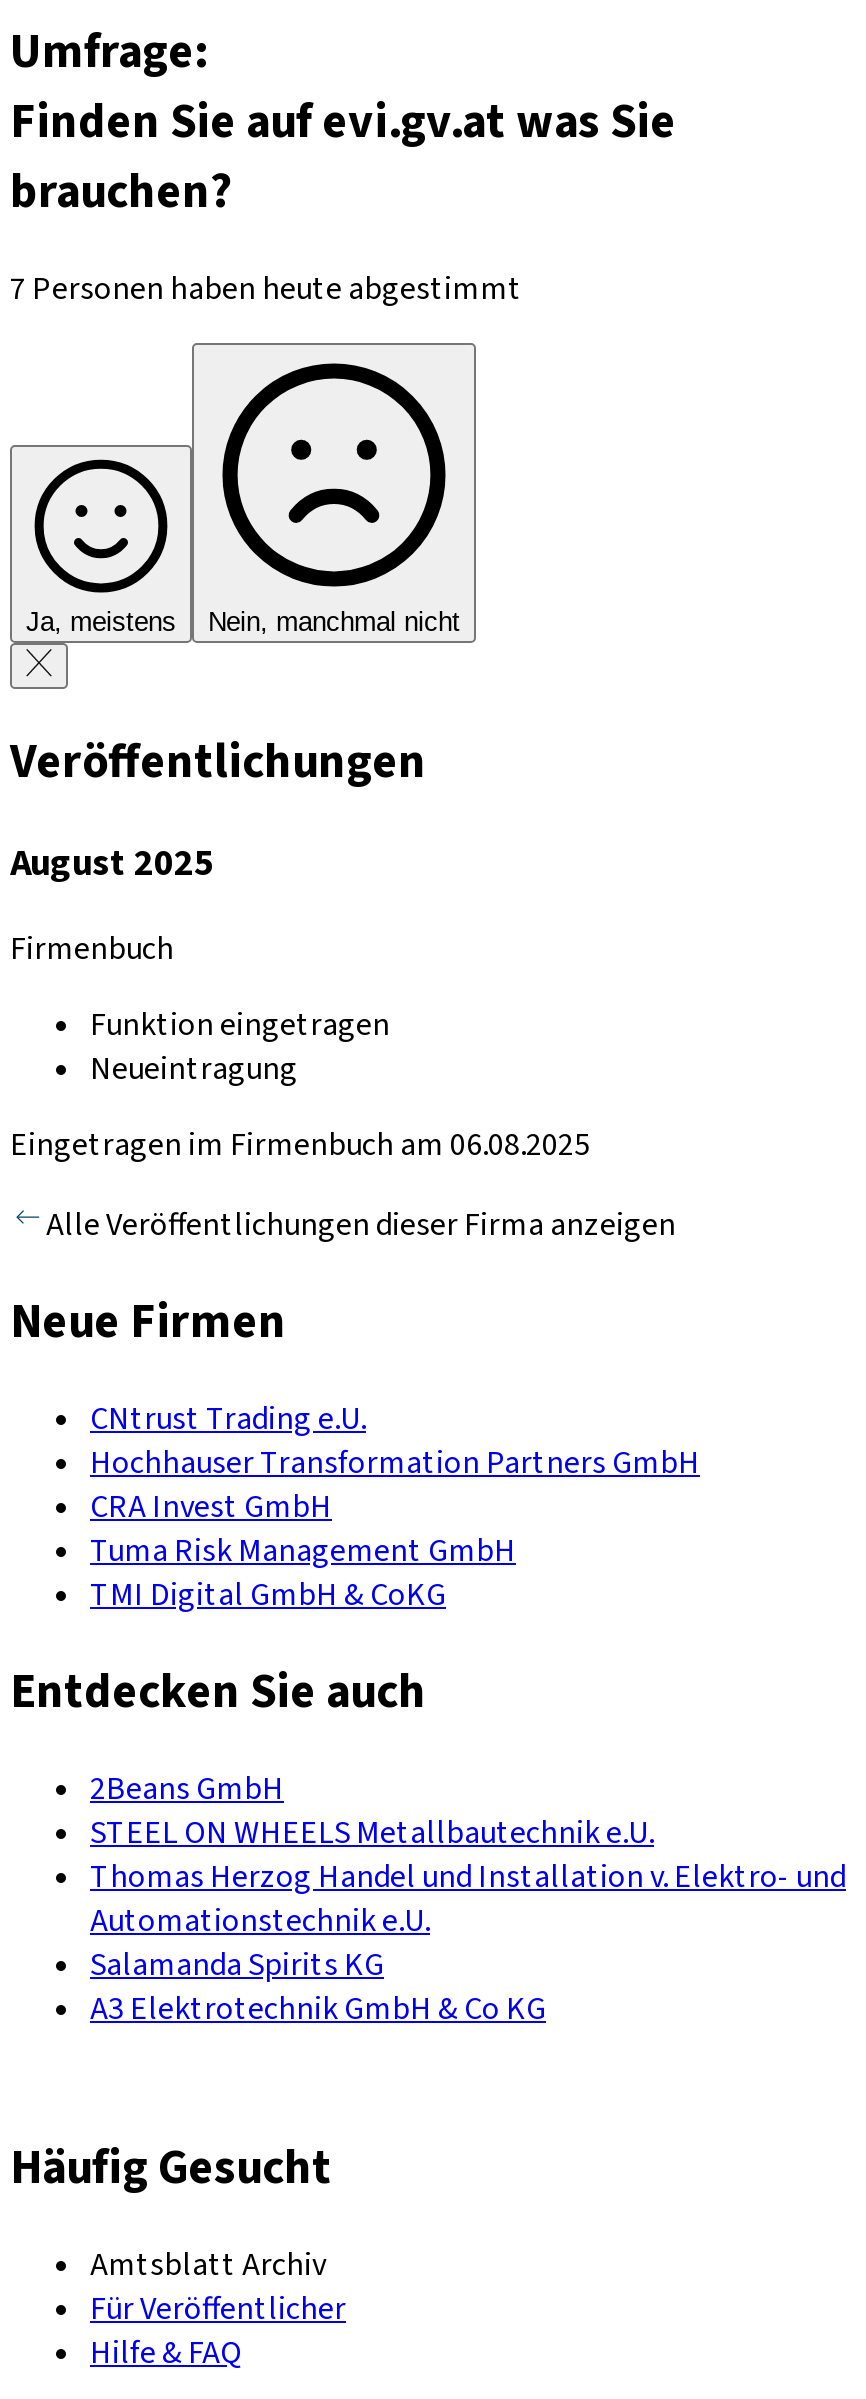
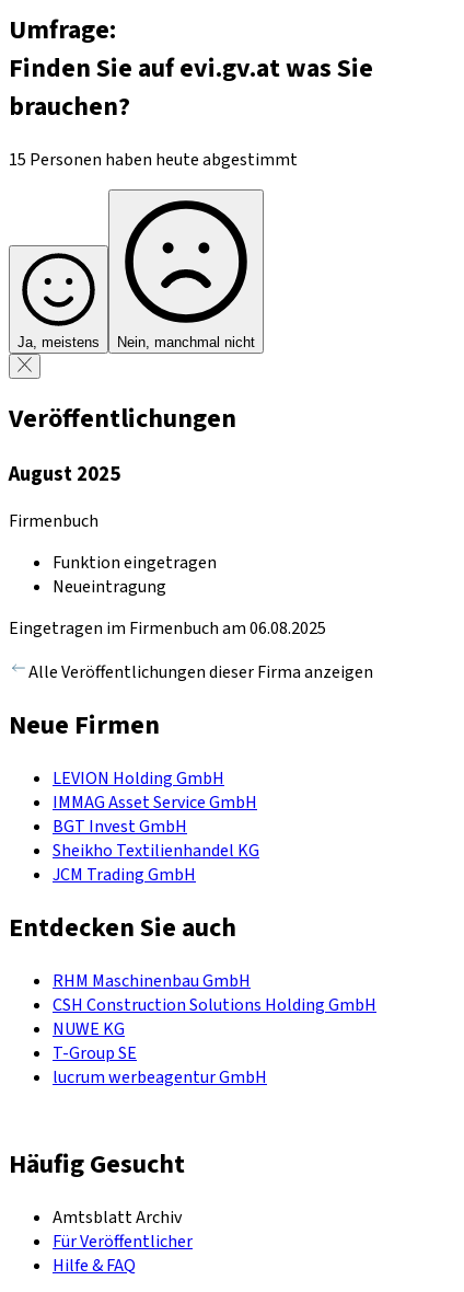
[10,267,522,311] 7 Personen haben heute abgestimmt -> [9,148,298,172] 15 Personen haben heute abgestimmt
[90,1397,700,1617] CNtrust Trading e.U. | Hochhauser Transformation Partners GmbH | CRA Invest GmbH | Tuma Risk Management GmbH | TMI Digital GmbH & CoKG -> [53,766,259,887] LEVION Holding GmbH | IMMAG Asset Service GmbH | BGT Invest GmbH | Sheikho Textilienhandel KG | JCM Trading GmbH
[90,1766,846,2030] 2Beans GmbH | STEEL ON WHEELS Metallbautechnik e.U. | Thomas Herzog Handel und Installation v. Elektro- und | Automationstechnik e.U. | Salamanda Spirits KG | A3 Elektrotechnik GmbH & Co KG -> [53,969,376,1089] RHM Maschinenbau GmbH | CSH Construction Solutions Holding GmbH | NUWE KG | T-Group SE | lucrum werbeagentur GmbH

